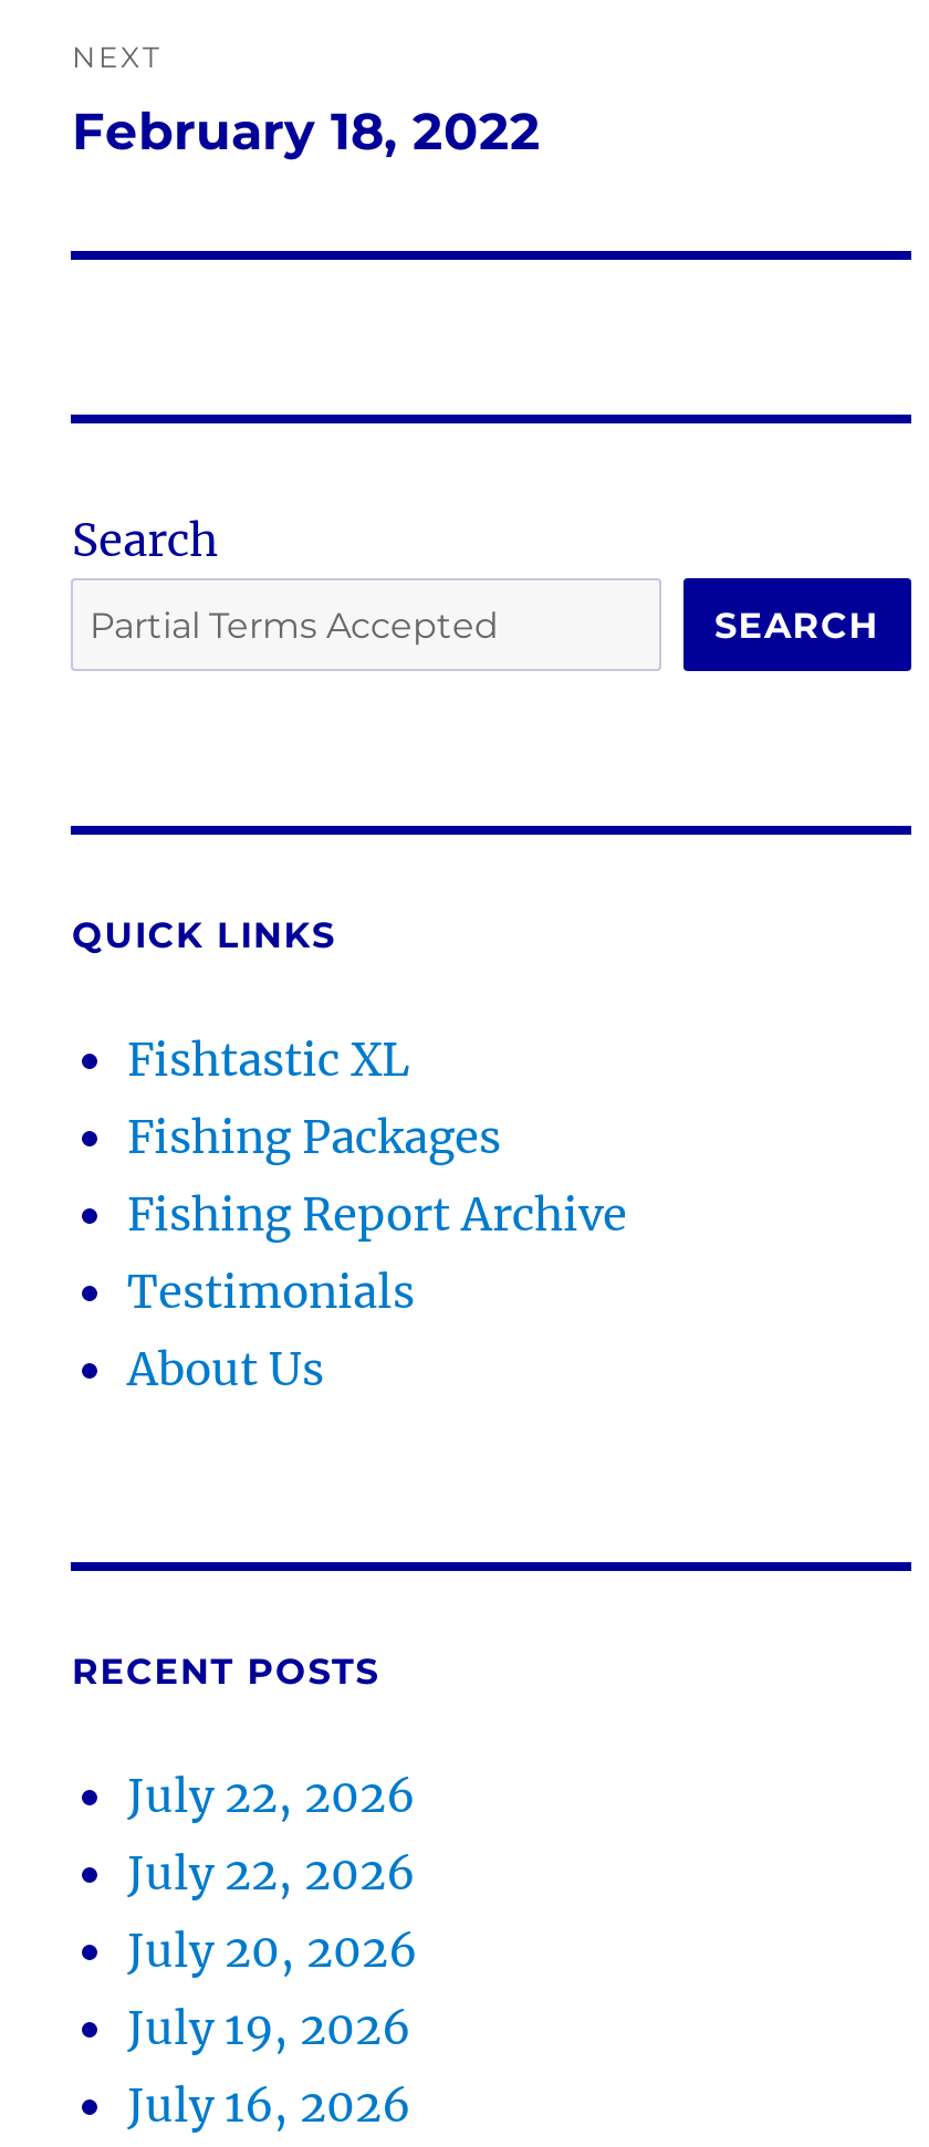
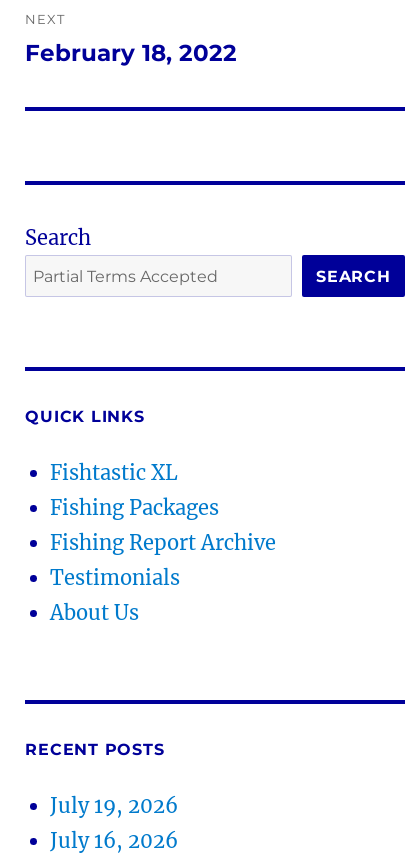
[127,1768,417,1979] July 22, 2026 | July 22, 2026 | July 20, 2026 -> none

